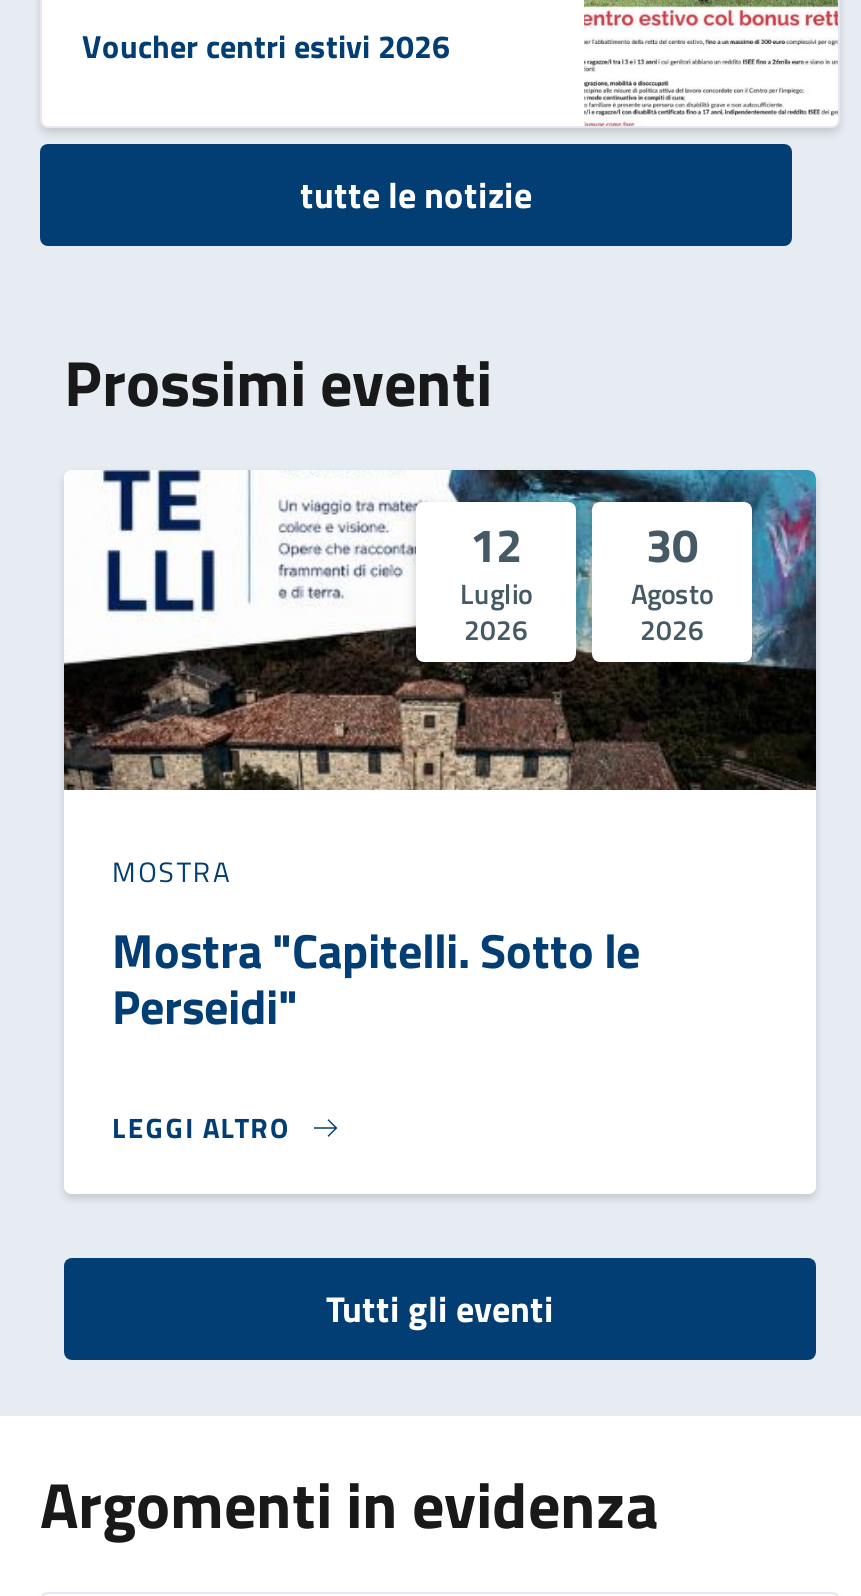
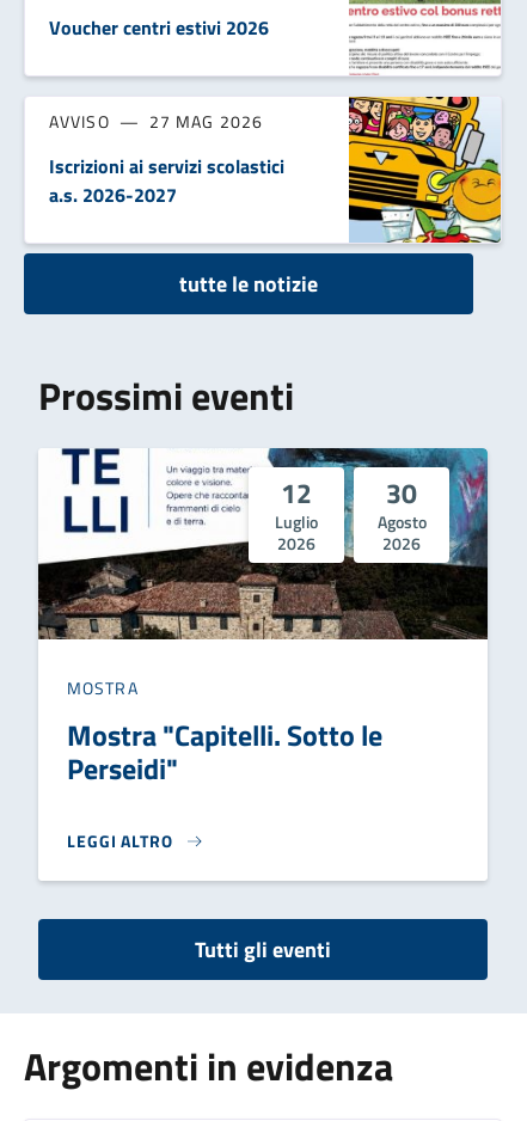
none -> [49,109,284,209] AVVISO | 27 MAG 2026 | Iscrizioni ai servizi scolastici | a.s. 2026-2027
none -> [348,86,502,244] [image]

